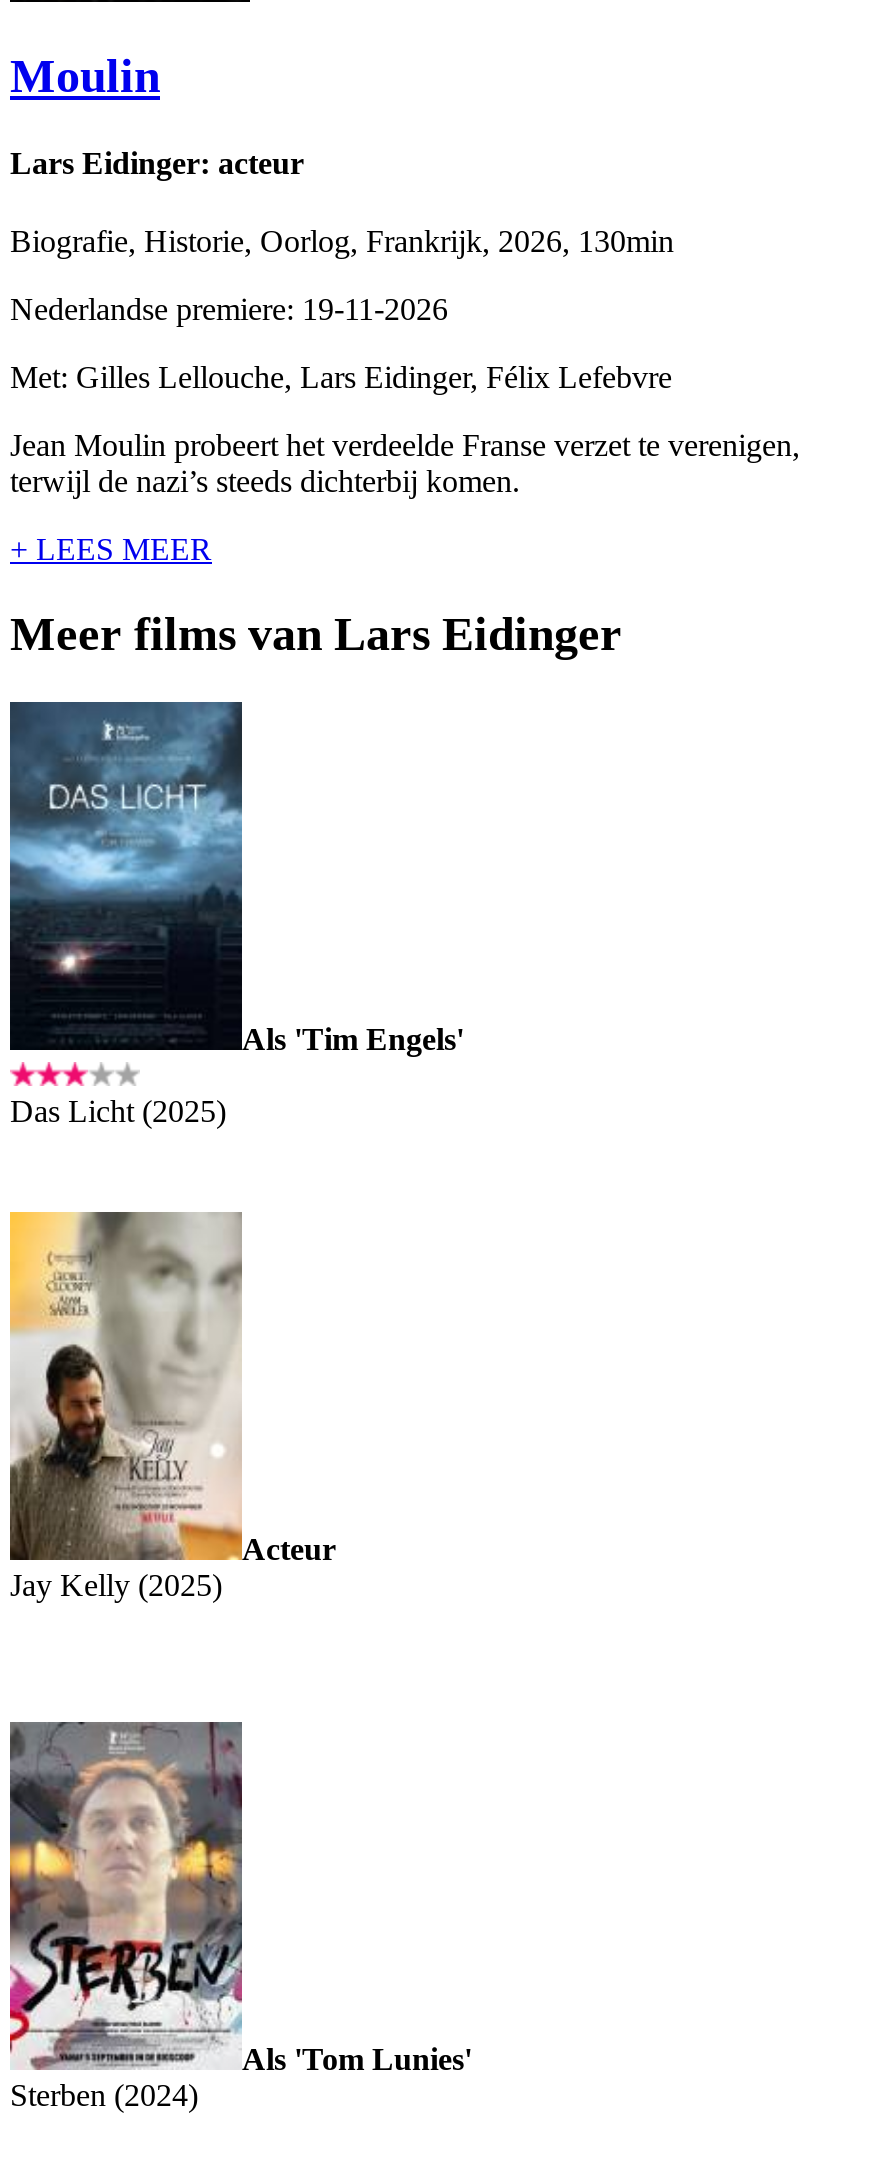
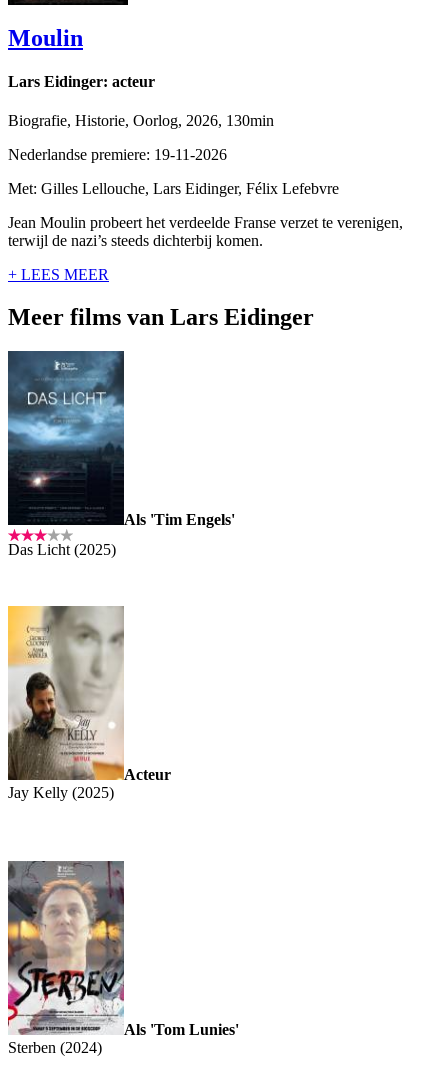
[10,225,674,259] Biografie, Historie, Oorlog, Frankrijk, 2026, 130min -> [8,112,274,129] Biografie, Historie, Oorlog, 2026, 130min

